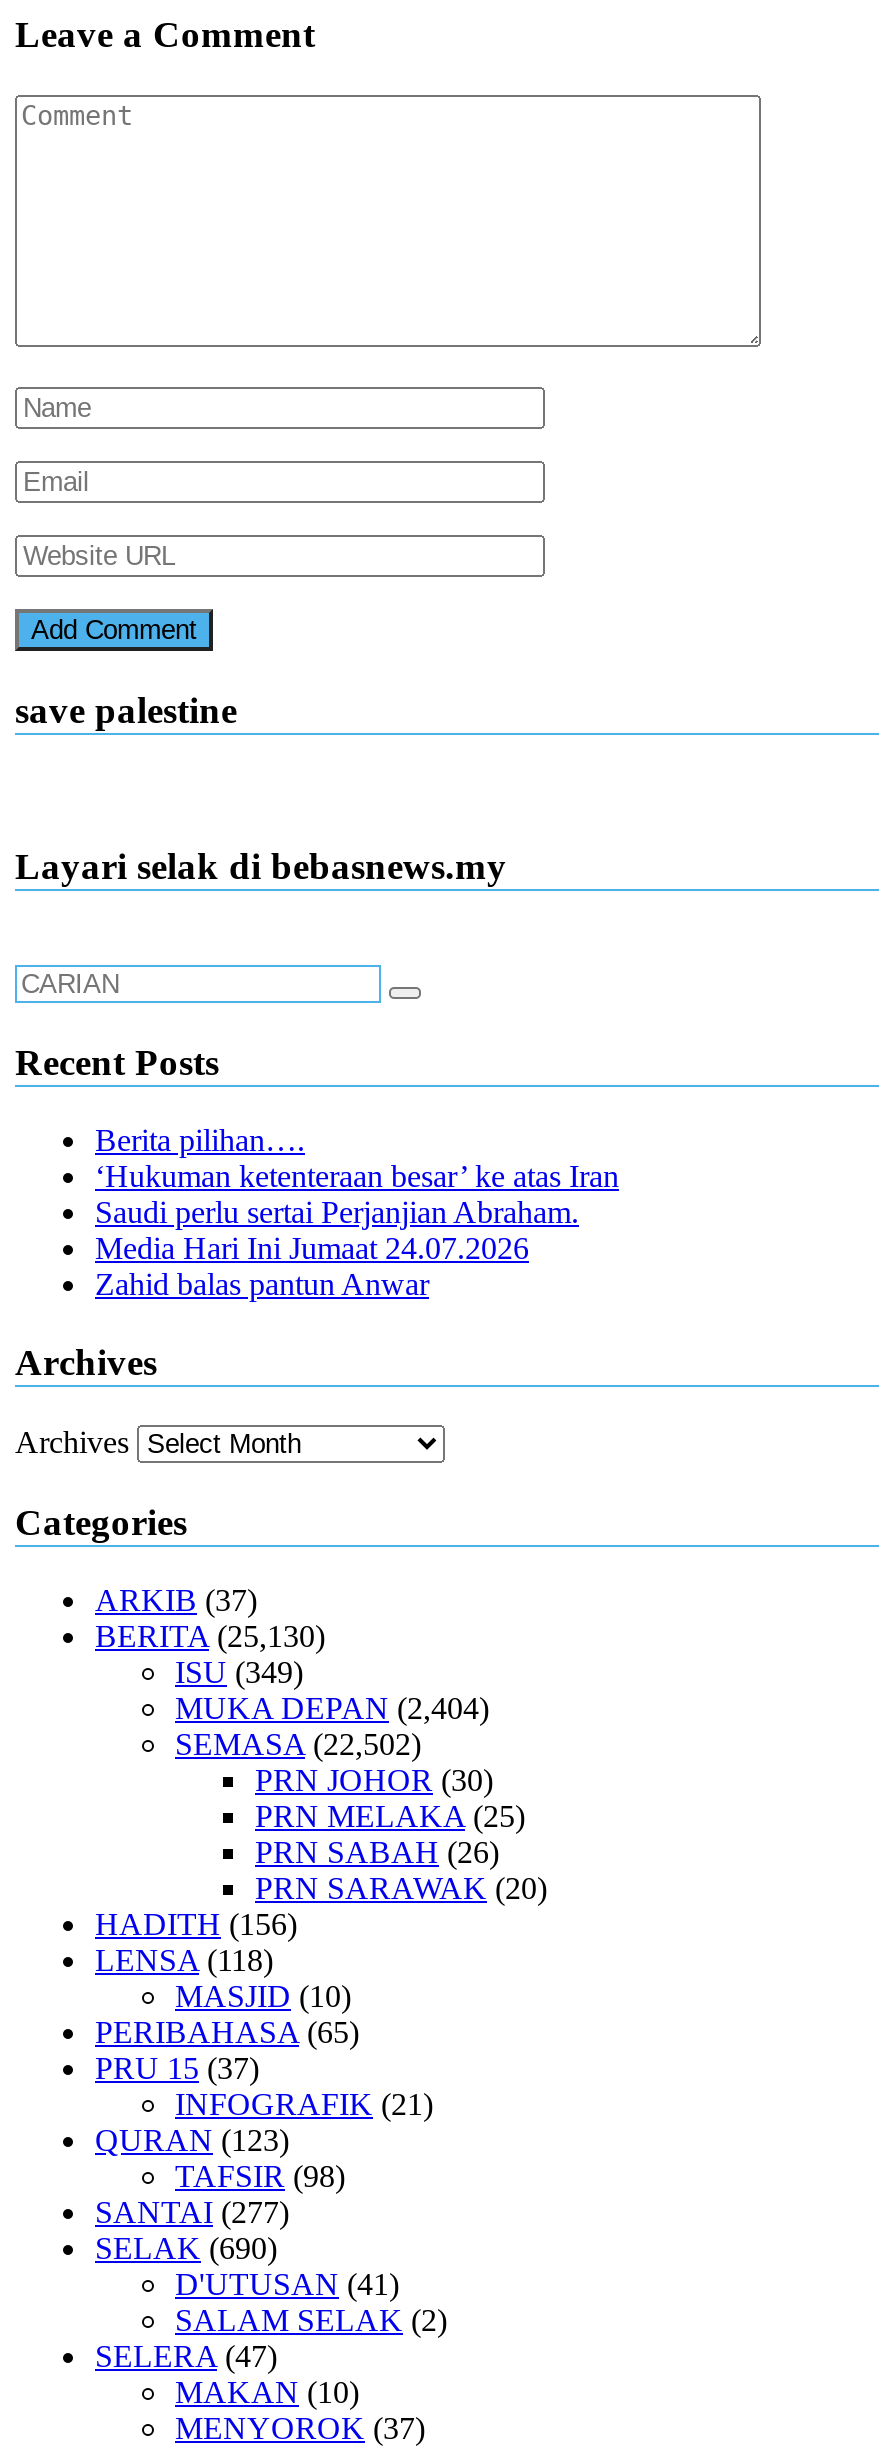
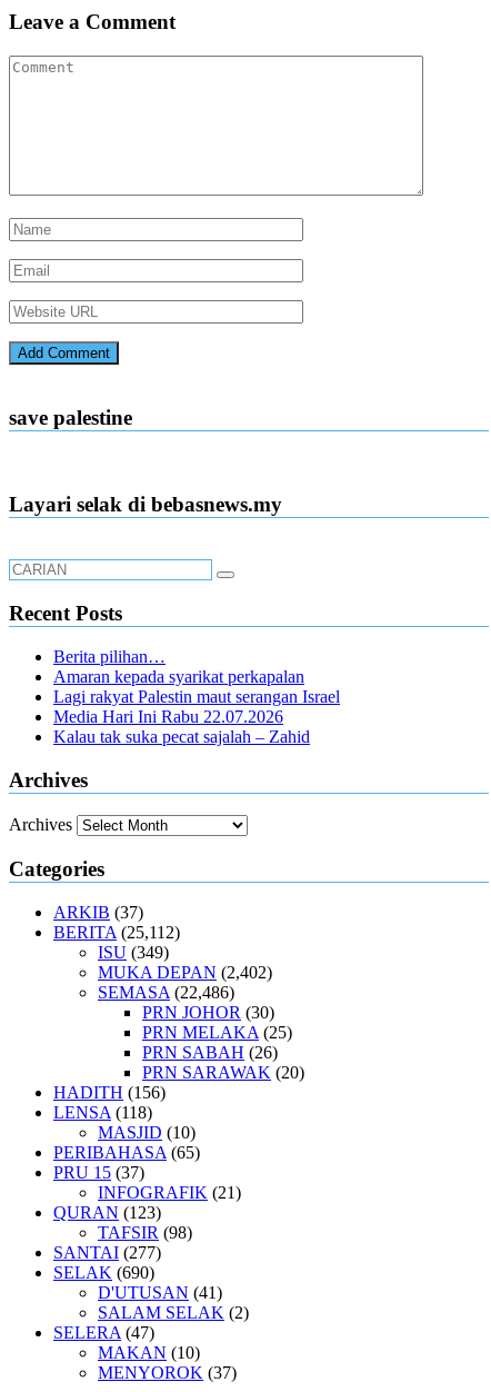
[95,1124,619,1302] Berita pilihan…. | ‘Hukuman ketenteraan besar’ ke atas Iran | Saudi perlu sertai Perjanjian Abraham. | Media Hari Ini Jumaat 24.07.2026 | Zahid balas pantun Anwar -> [53,648,340,746] Berita pilihan… | Amaran kepada syarikat perkapalan | Lagi rakyat Palestin maut serangan Israel | Media Hari Ini Rabu 22.07.2026 | Kalau tak suka pecat sajalah – Zahid
[95,1620,325,1654] BERITA (25,130) -> [53,923,180,942] BERITA (25,112)
[175,1692,489,1726] MUKA DEPAN (2,404) -> [98,963,272,982] MUKA DEPAN (2,402)
[175,1728,421,1762] SEMASA (22,502) -> [98,983,234,1002] SEMASA (22,486)

